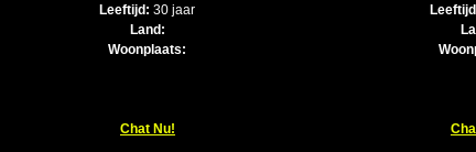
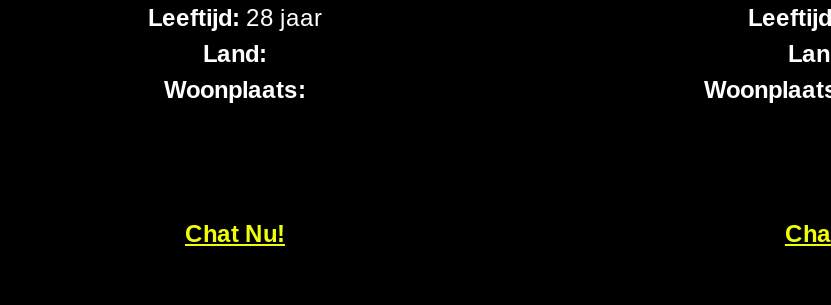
[100,2,196,18] Leeftijd: 30 jaar -> [148,4,322,32] Leeftijd: 28 jaar

